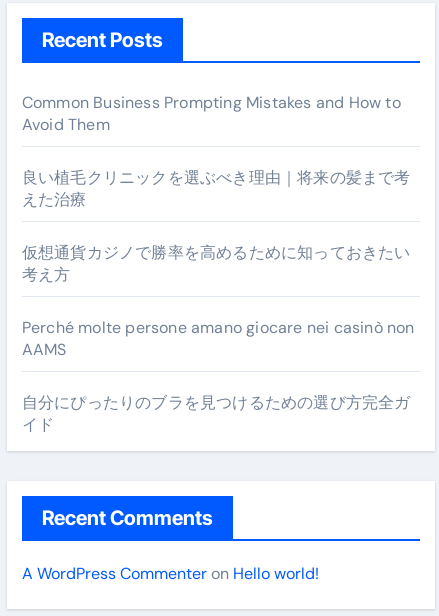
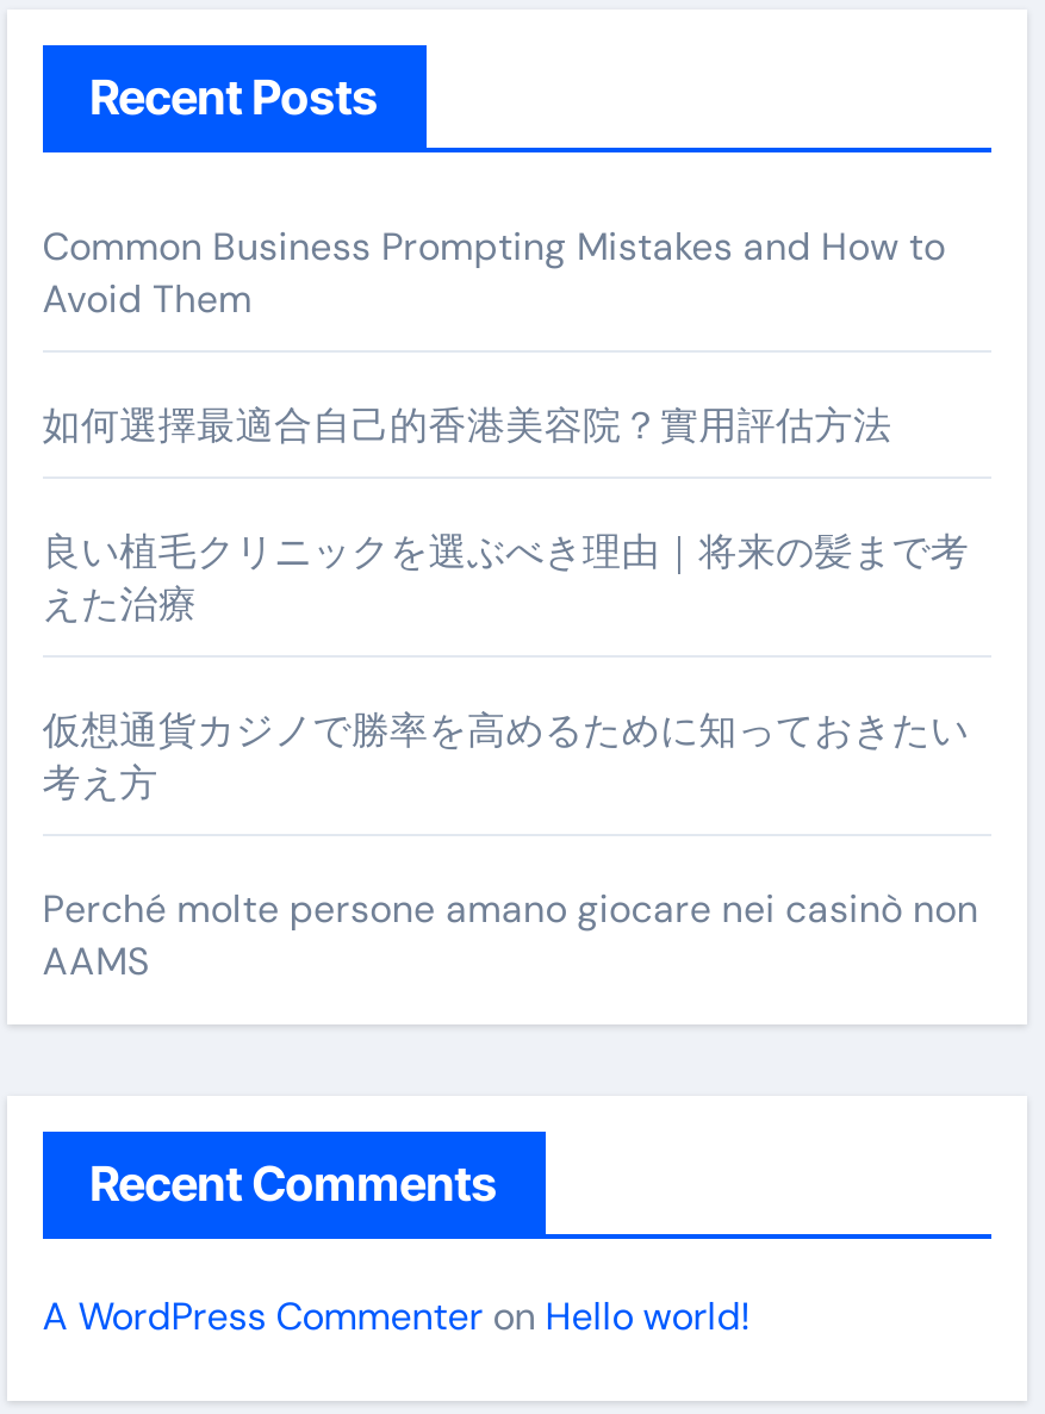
none -> [42,400,892,450] 如何選擇最適合自己的香港美容院？實用評估方法
moved [22,167,415,360] -> [42,527,979,986]: 良い植毛クリニックを選ぶべき理由｜将来の髪まで考 | えた治療 | 仮想通貨カジノで勝率を高めるために知っておきたい | 考え方 | Perché molte persone amano giocare nei casinò non | AAMS
[22,392,411,435] 自分にぴったりのブラを見つけるための選び方完全ガ | イド -> none

